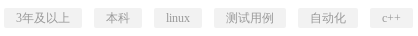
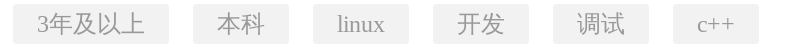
[226,11,346,25] 测试用例 | 自动化 -> [457,10,625,38] 开发 | 调试

